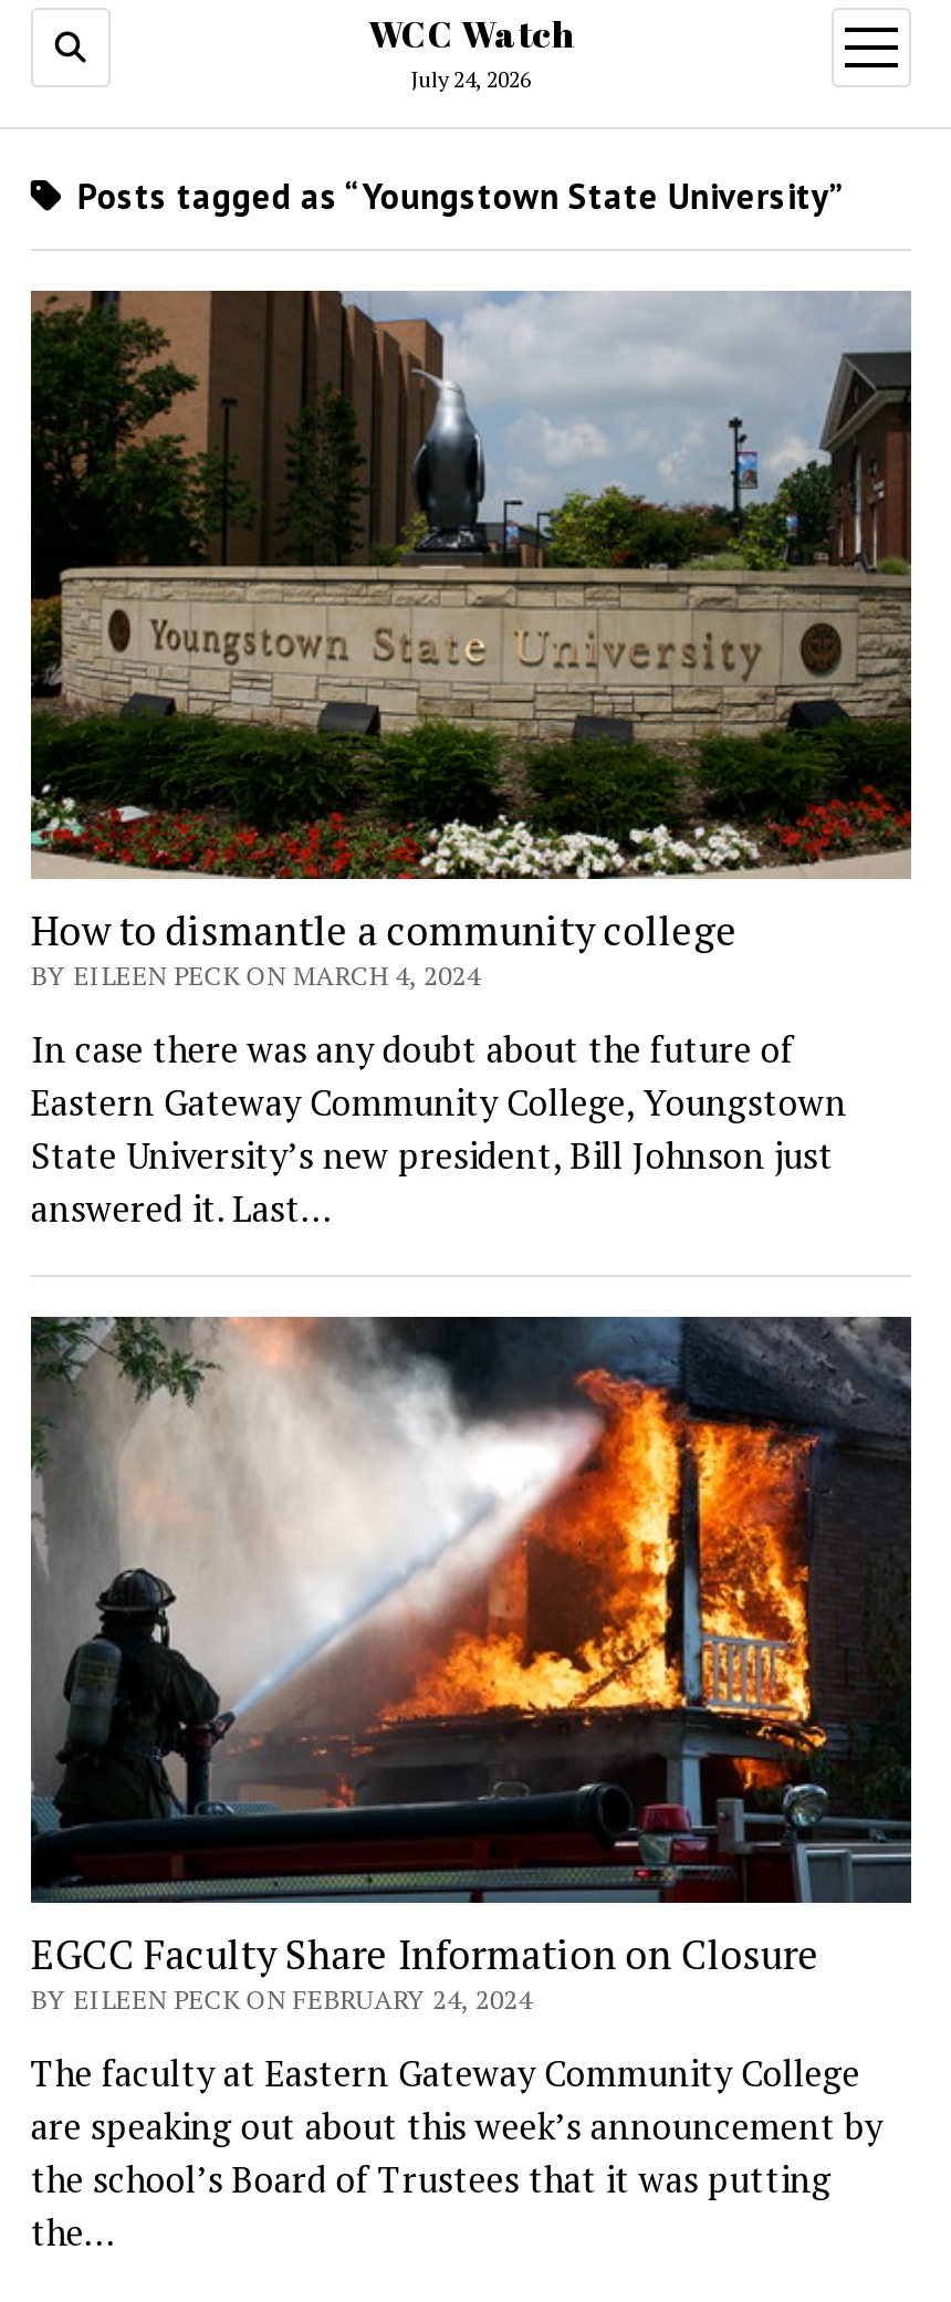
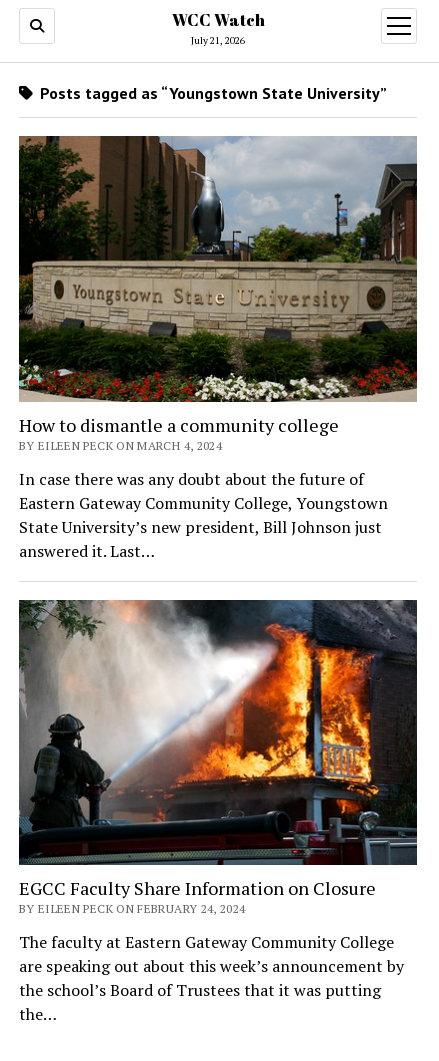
[411,65,531,94] July 24, 2026 -> [191,34,245,47] July 21, 2026

